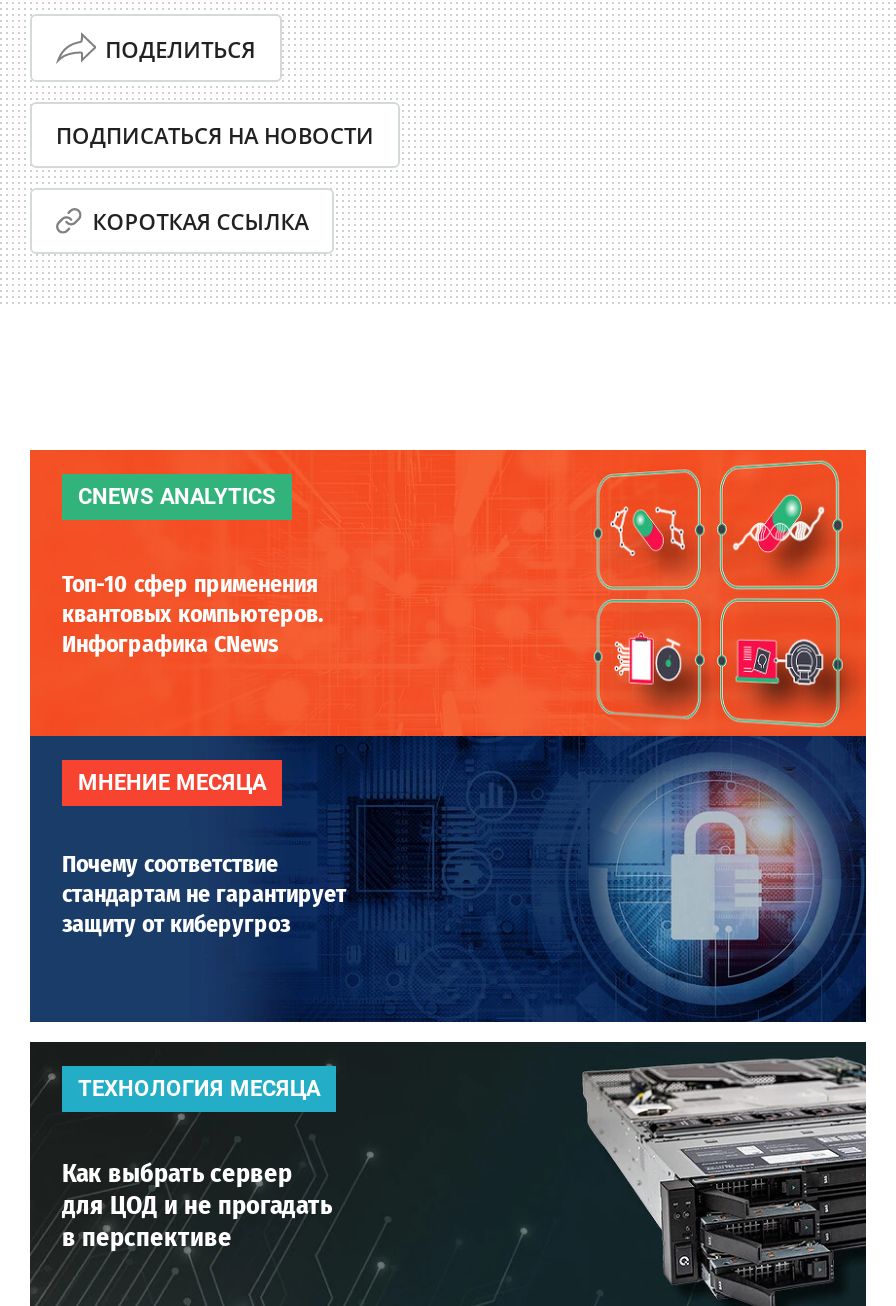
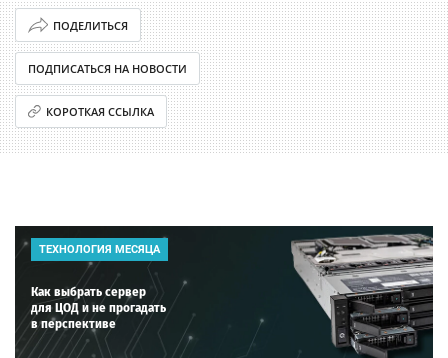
[28,448,868,1024] [image] | CNEWS ANALYTICS | Топ-10 сфер применения | квантовых компьютеров. | Инфографика CNews -> none
[62,771,346,939] МНЕНИЕ МЕСЯЦА | Почему соответствие | стандартам не гарантирует | защиту от киберугроз -> none

